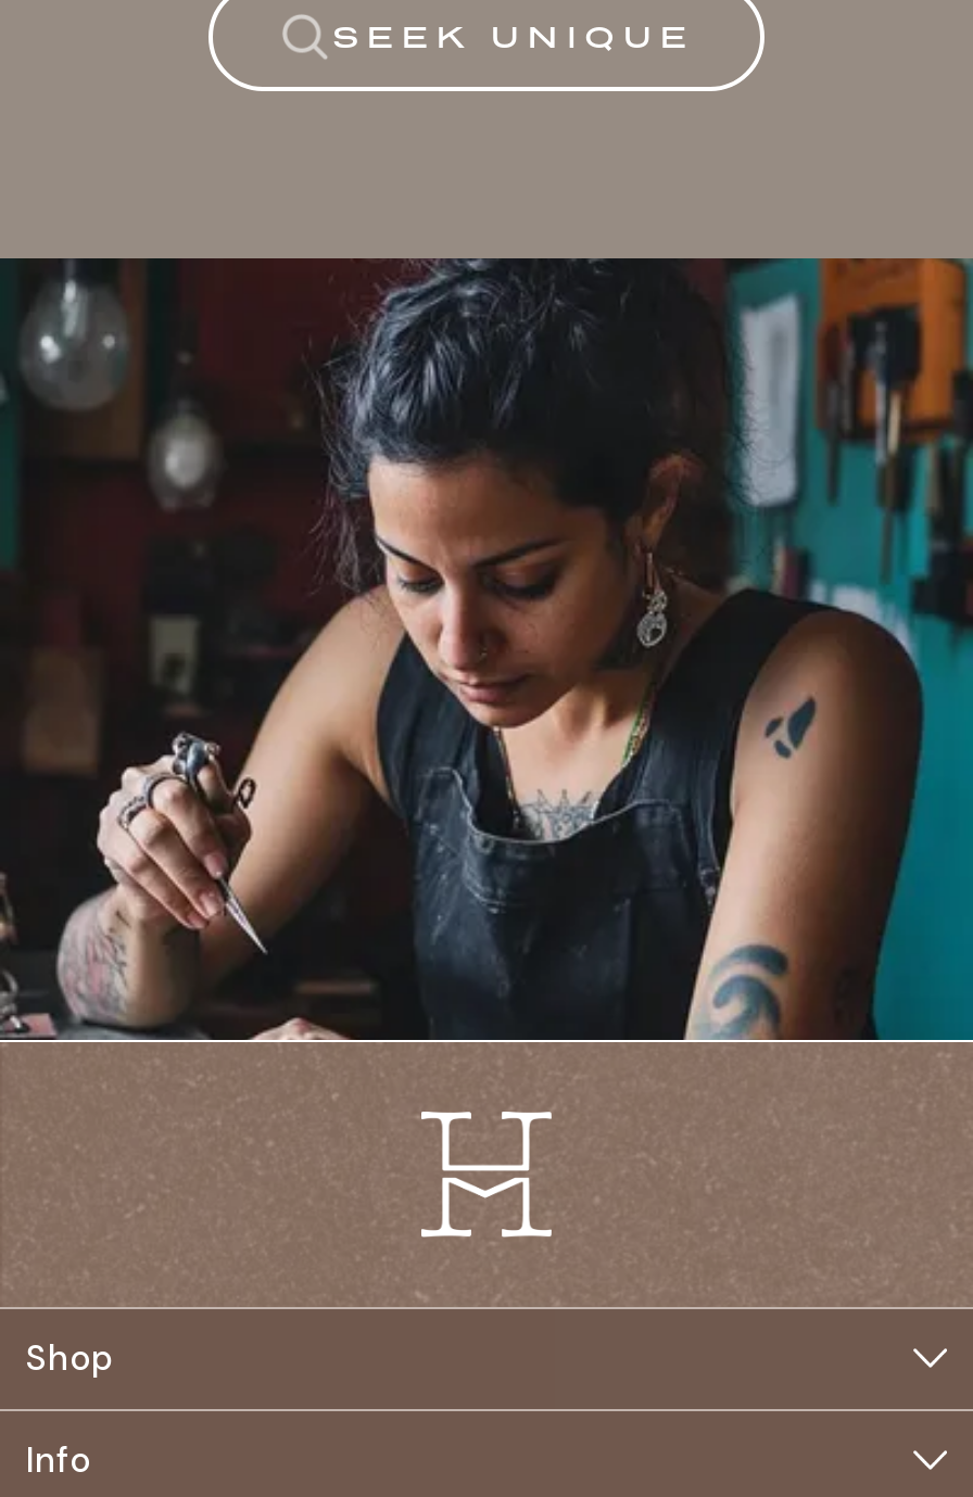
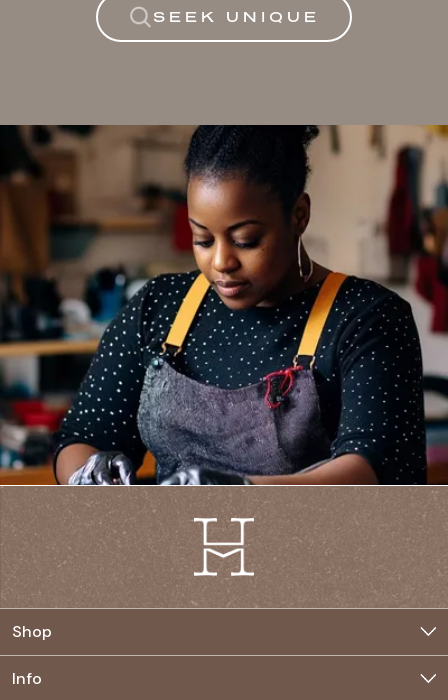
[7,256,966,1042] [image] -> [3,124,445,486] [image]

